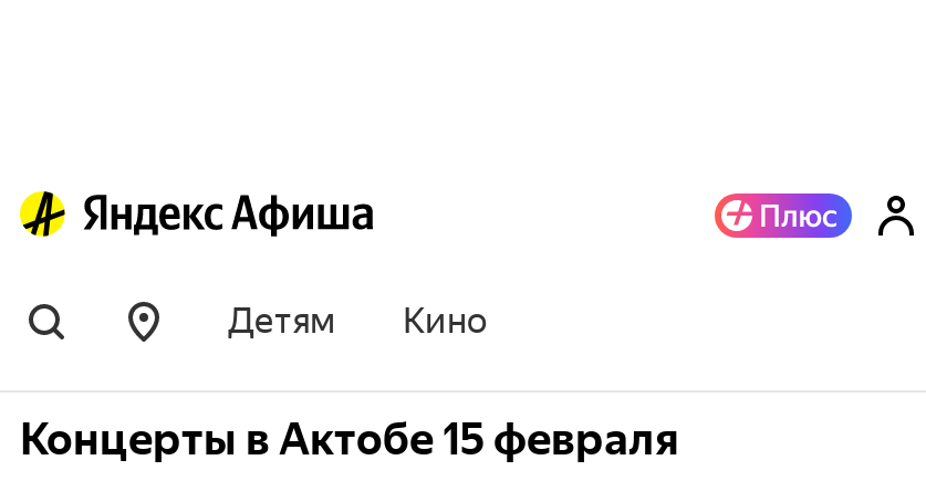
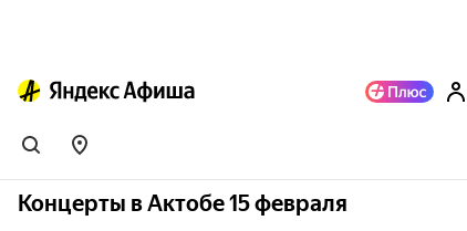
[228,300,487,342] Детям | Кино -> none

